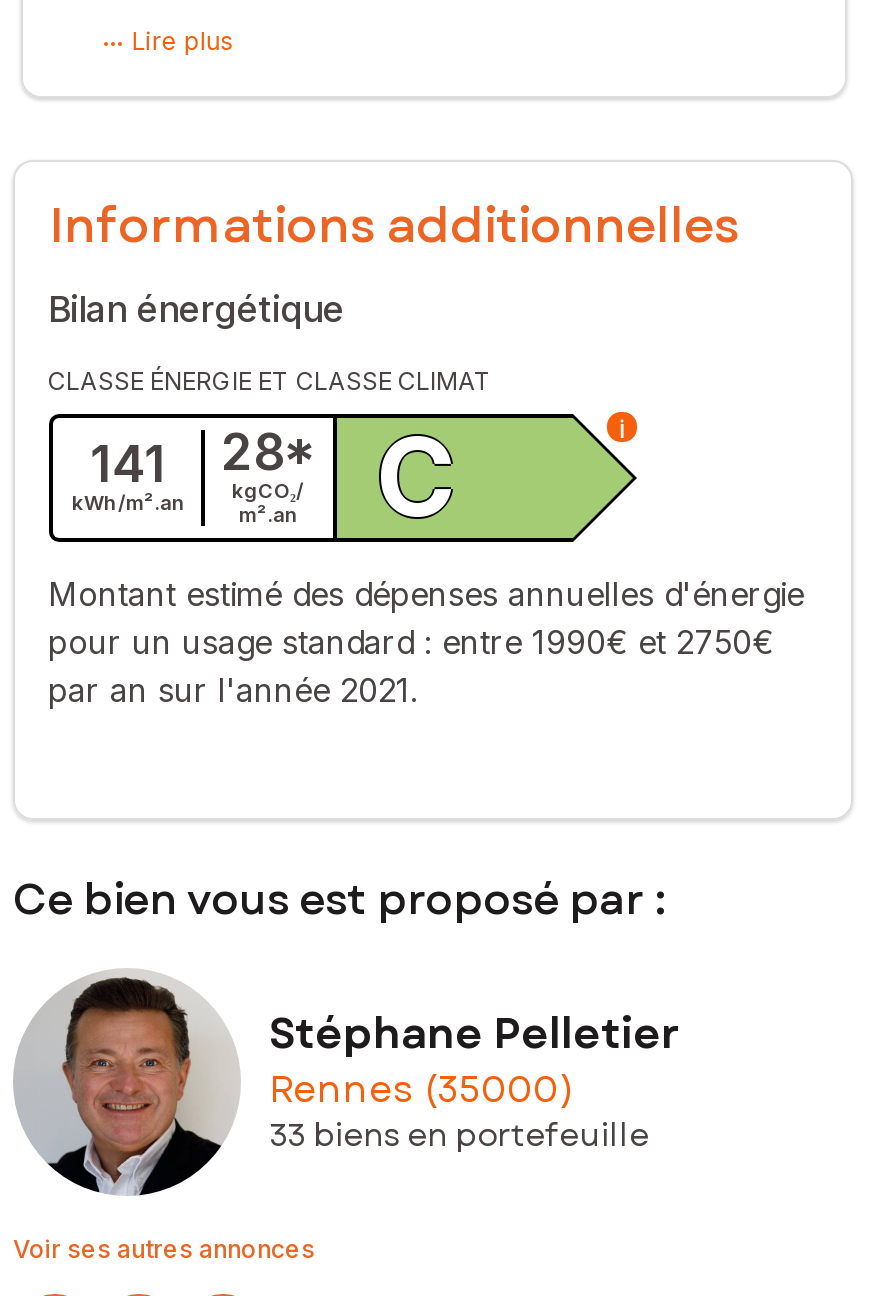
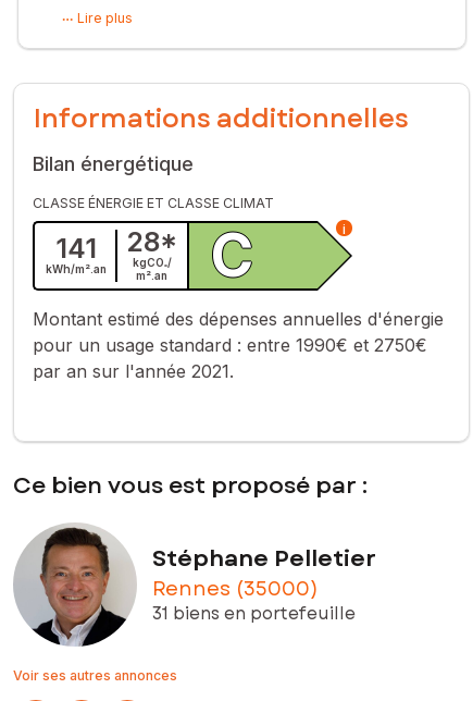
[269,1112,649,1158] 33 biens en portefeuille -> [152,601,356,626] 31 biens en portefeuille

